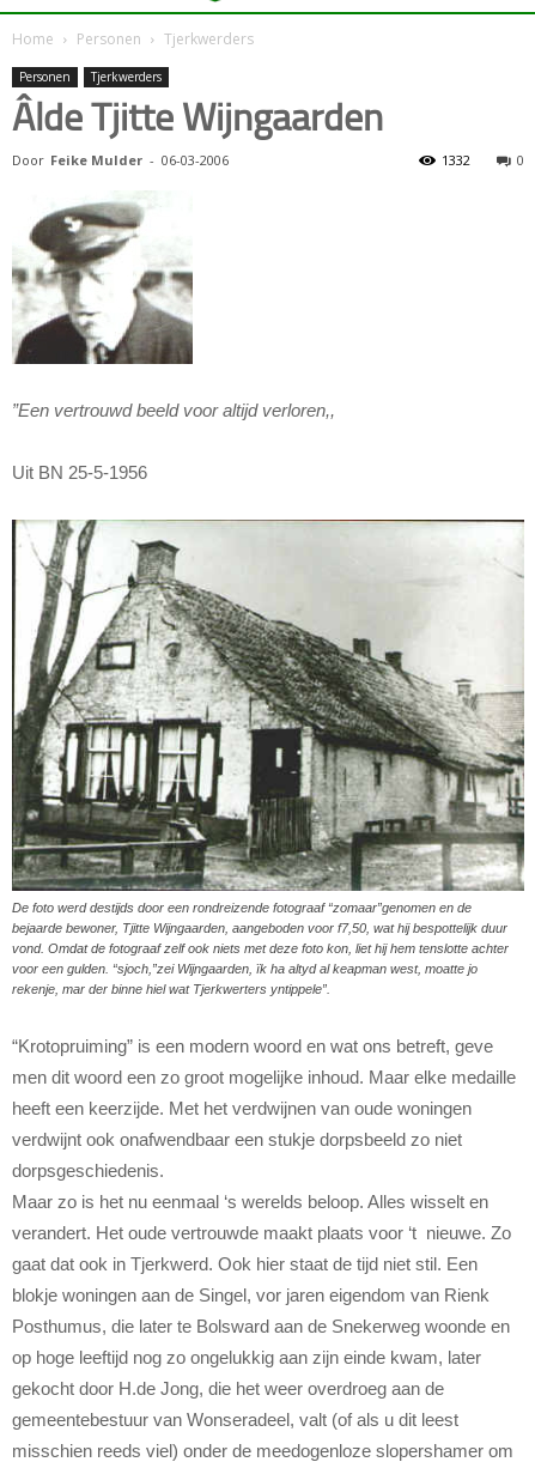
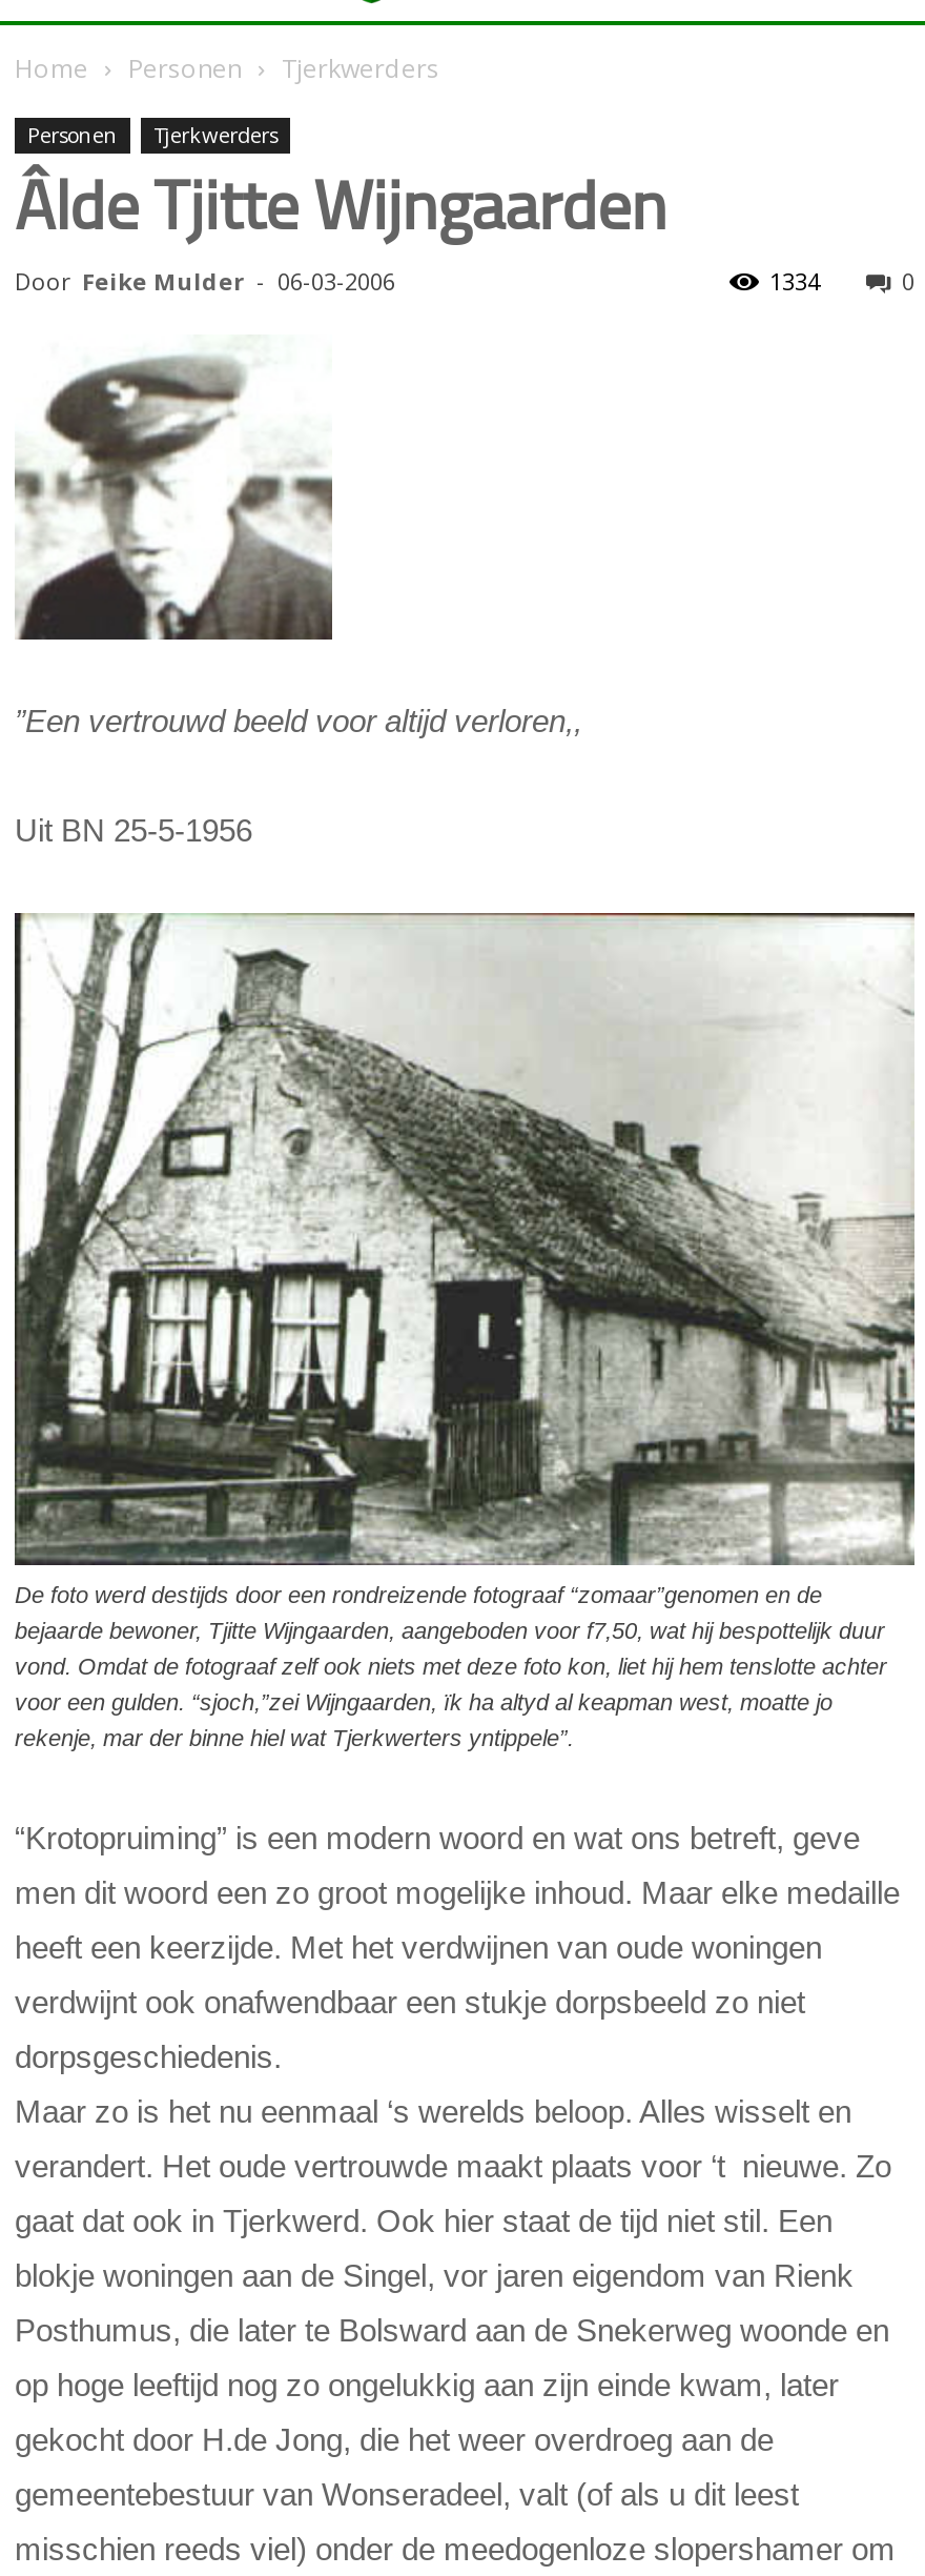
[442,151,470,169] 1332 -> [769,265,820,297] 1334

